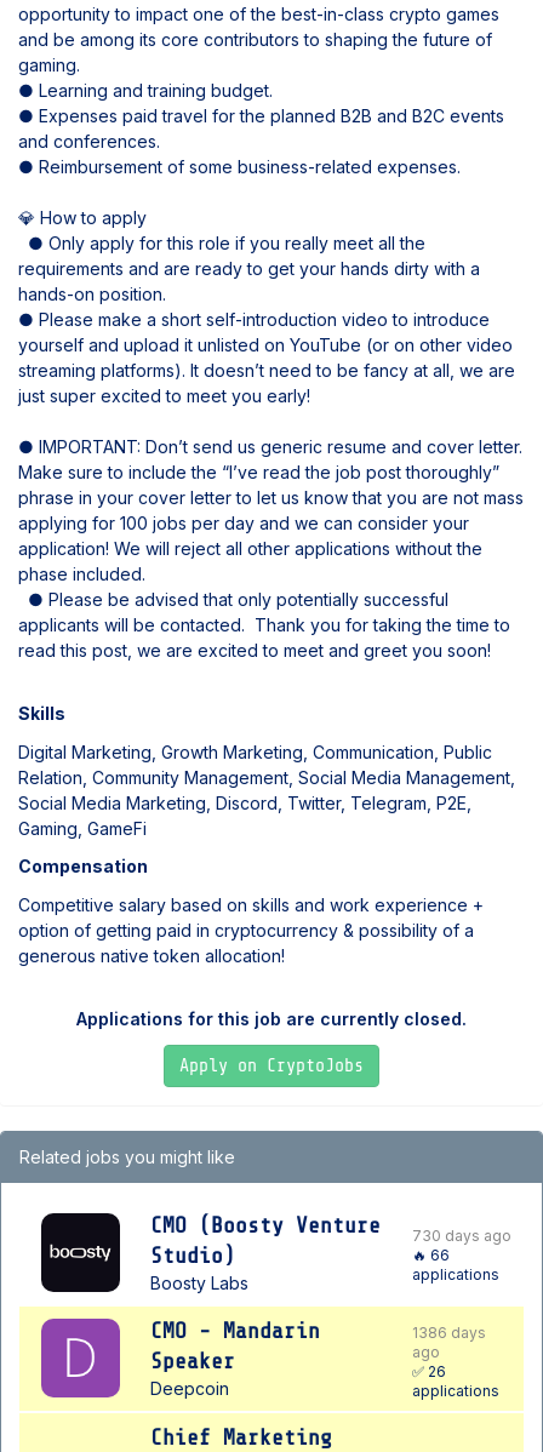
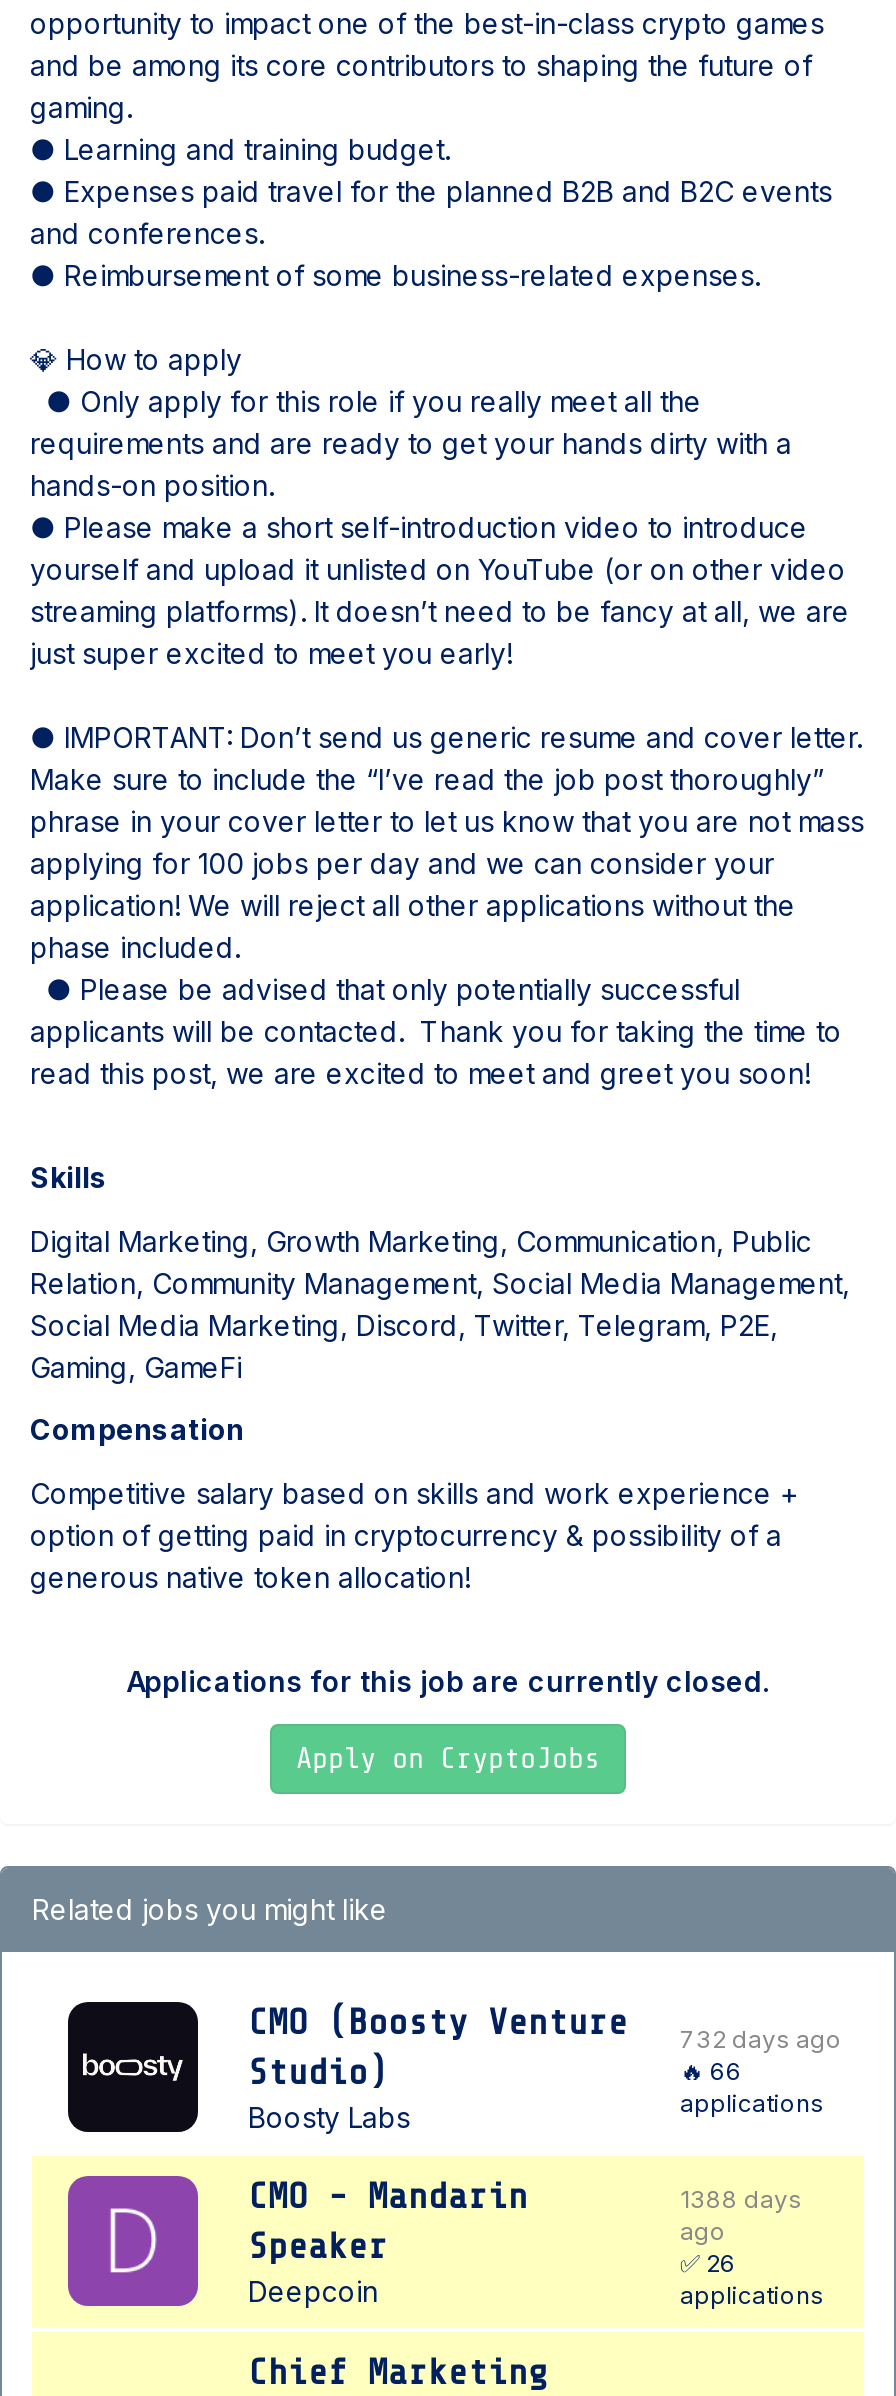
[150,1213,511,1245] CMO (Boosty Venture 730 days ago -> [248,2002,842,2054] CMO (Boosty Venture 732 days ago
[412,1323,486,1341] 1386 days -> [680,2184,802,2214] 1388 days

